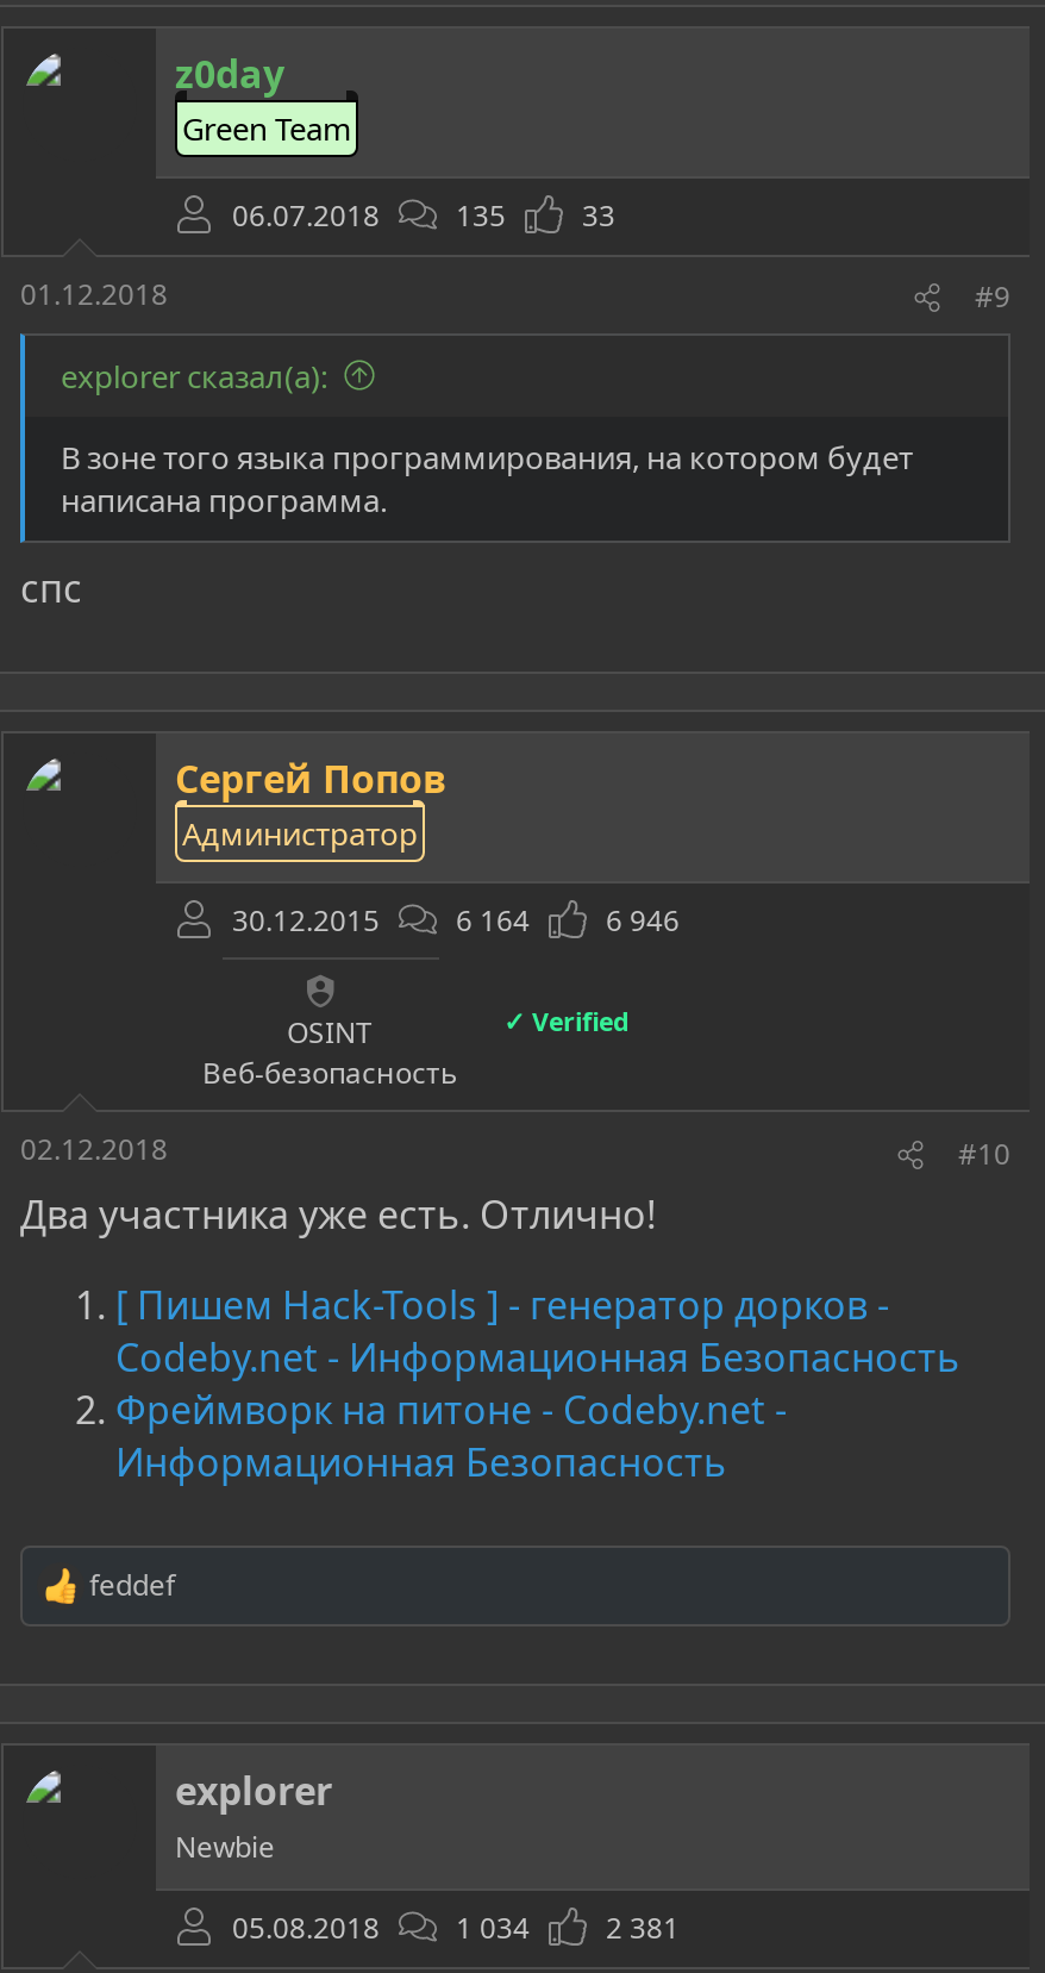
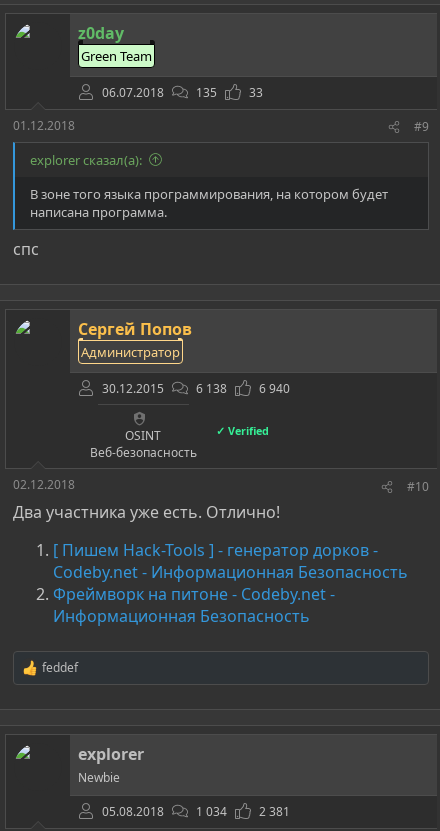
[456,900,530,940] 6 164 -> [196,380,227,397] 6 138
[606,900,680,940] 6 946 -> [259,380,290,397] 6 940

